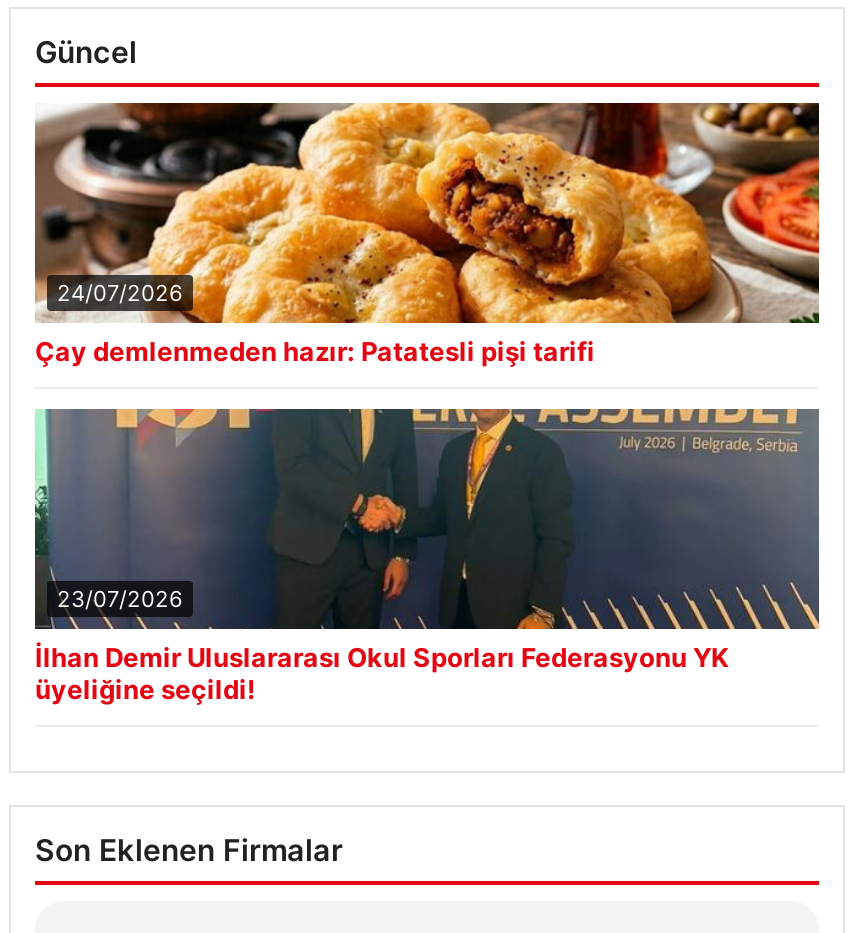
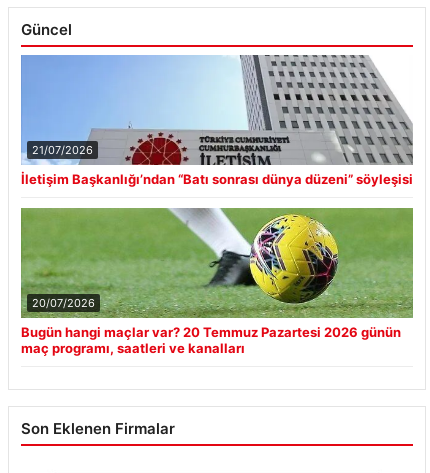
[33,101,821,321] [image] | 24/07/2026 -> [20,54,413,164] [image] | 21/07/2026
[35,336,595,368] Çay demlenmeden hazır: Patatesli pişi tarifi -> [21,171,413,187] İletişim Başkanlığı’ndan “Batı sonrası dünya düzeni” söyleşisi
[33,407,819,627] [image] | 23/07/2026 -> [20,207,414,317] [image] | 20/07/2026
[35,642,729,706] İlhan Demir Uluslararası Okul Sporları Federasyonu YK | üyeliğine seçildi! -> [21,324,401,356] Bugün hangi maçlar var? 20 Temmuz Pazartesi 2026 günün | maç programı, saatleri ve kanalları

